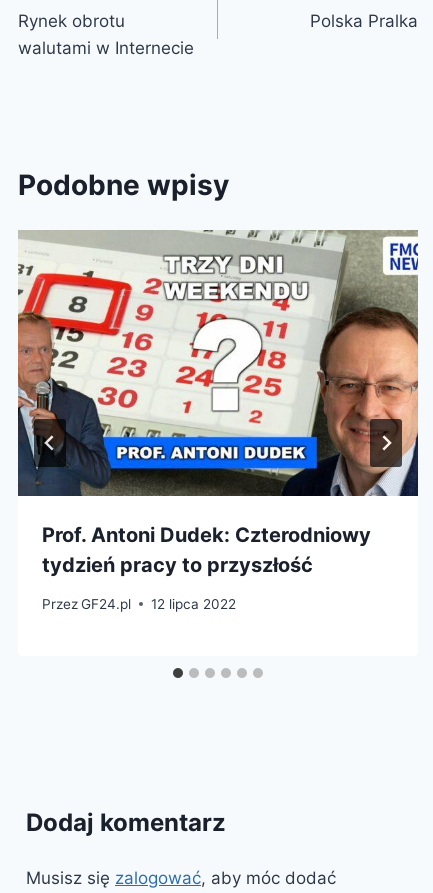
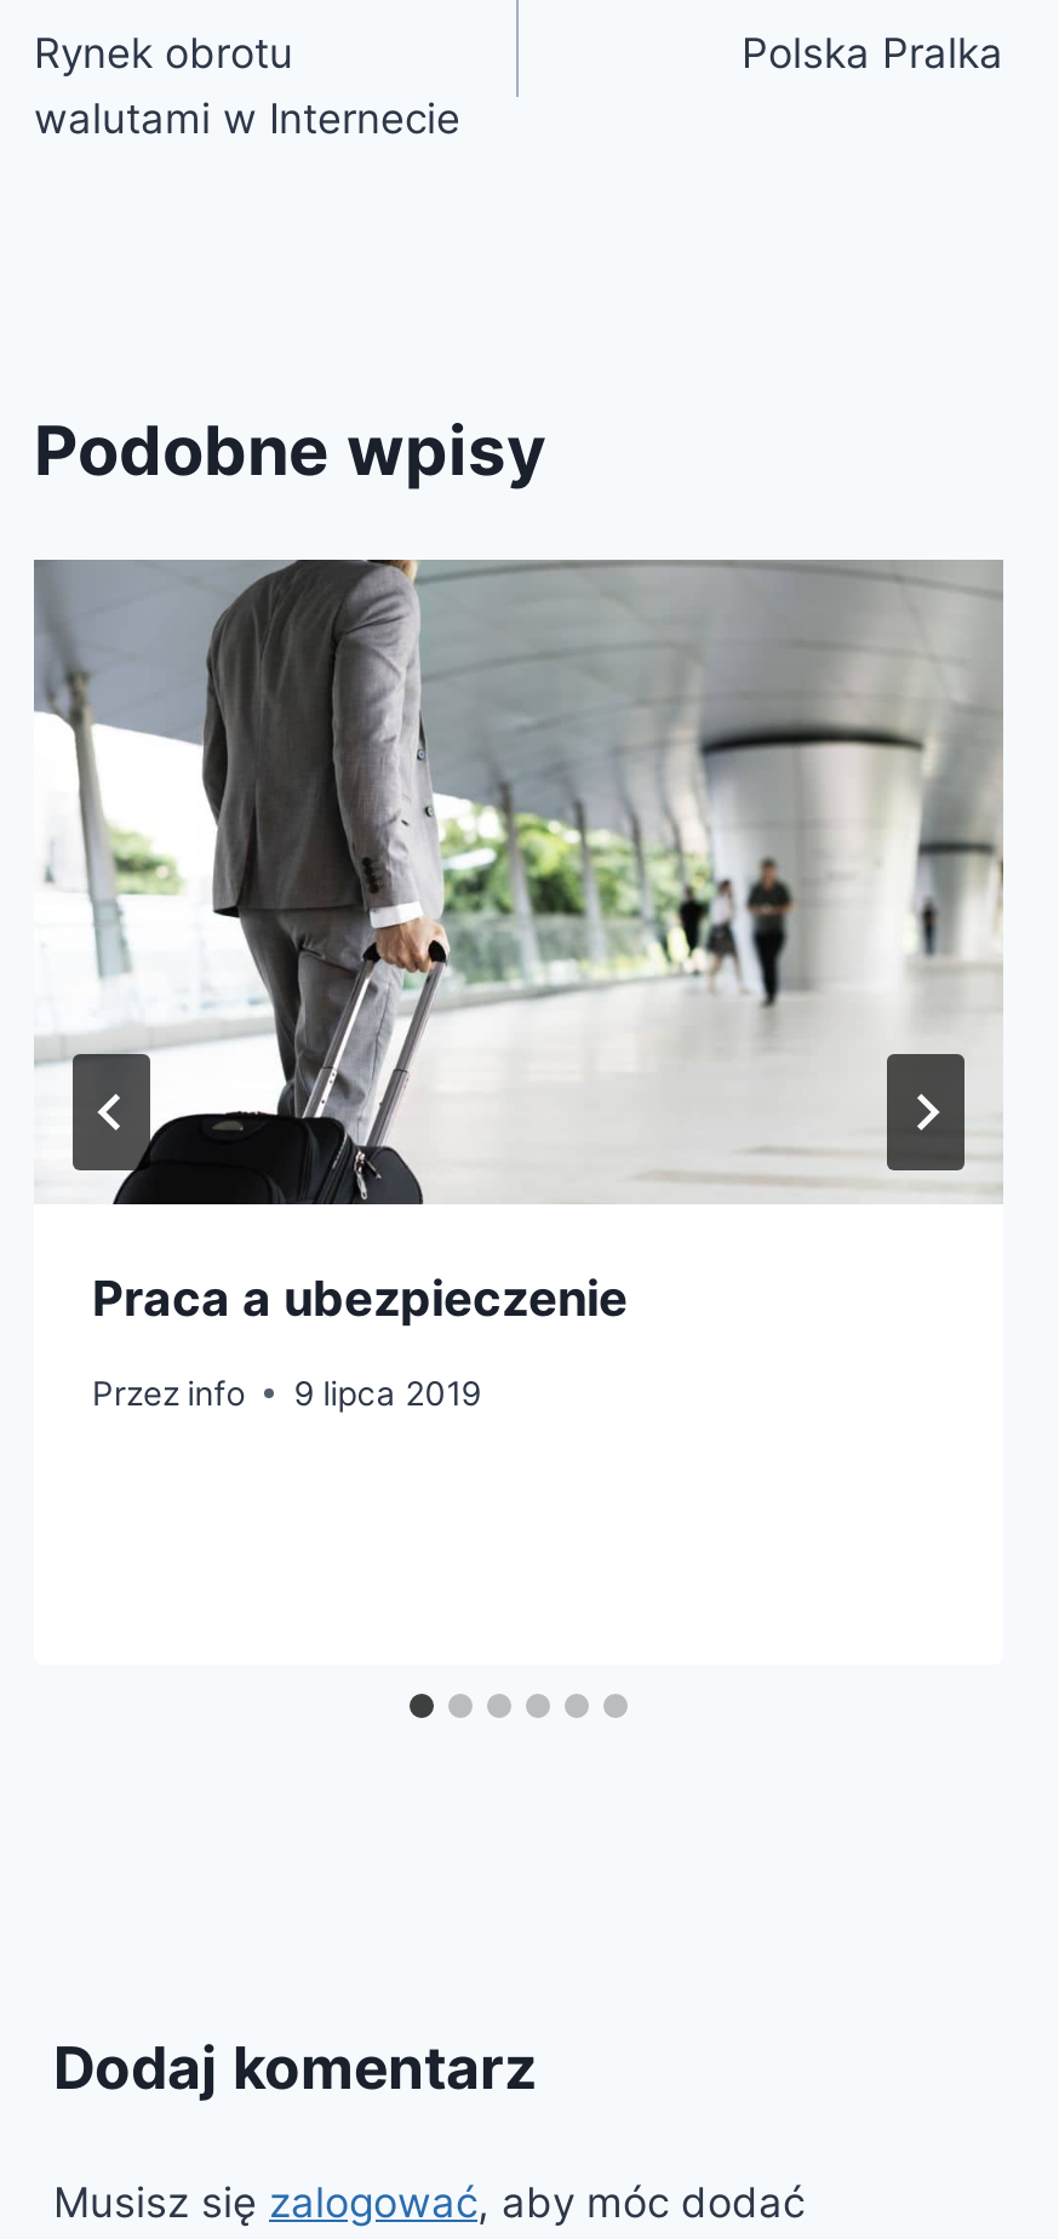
[17,231,419,577] [image] | Prof. Antoni Dudek: Czterodniowy | tydzień pracy to przyszłość -> [34,560,1003,1328] [image] | Praca a ubezpieczenie
[42,596,236,612] Przez GF24.pl | 12 lipca 2022 -> [92,1373,480,1412] Przez info | 9 lipca 2019

